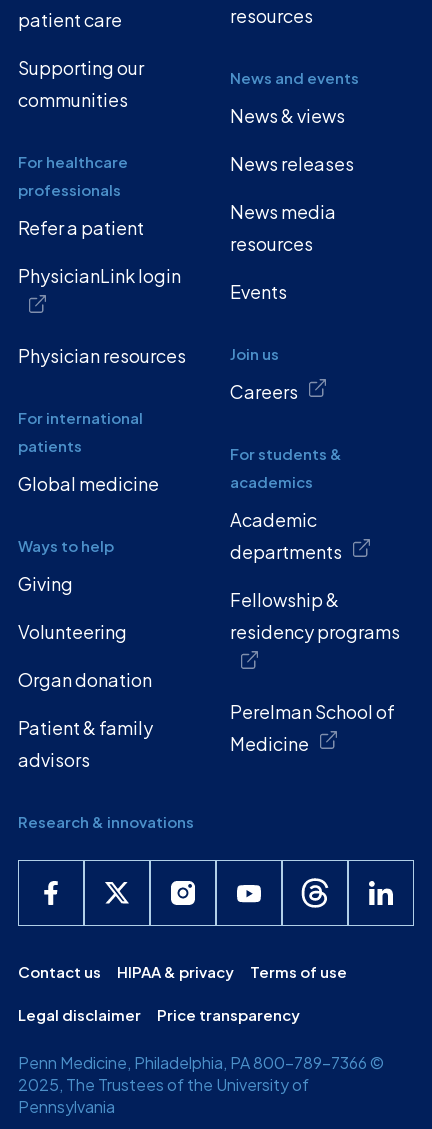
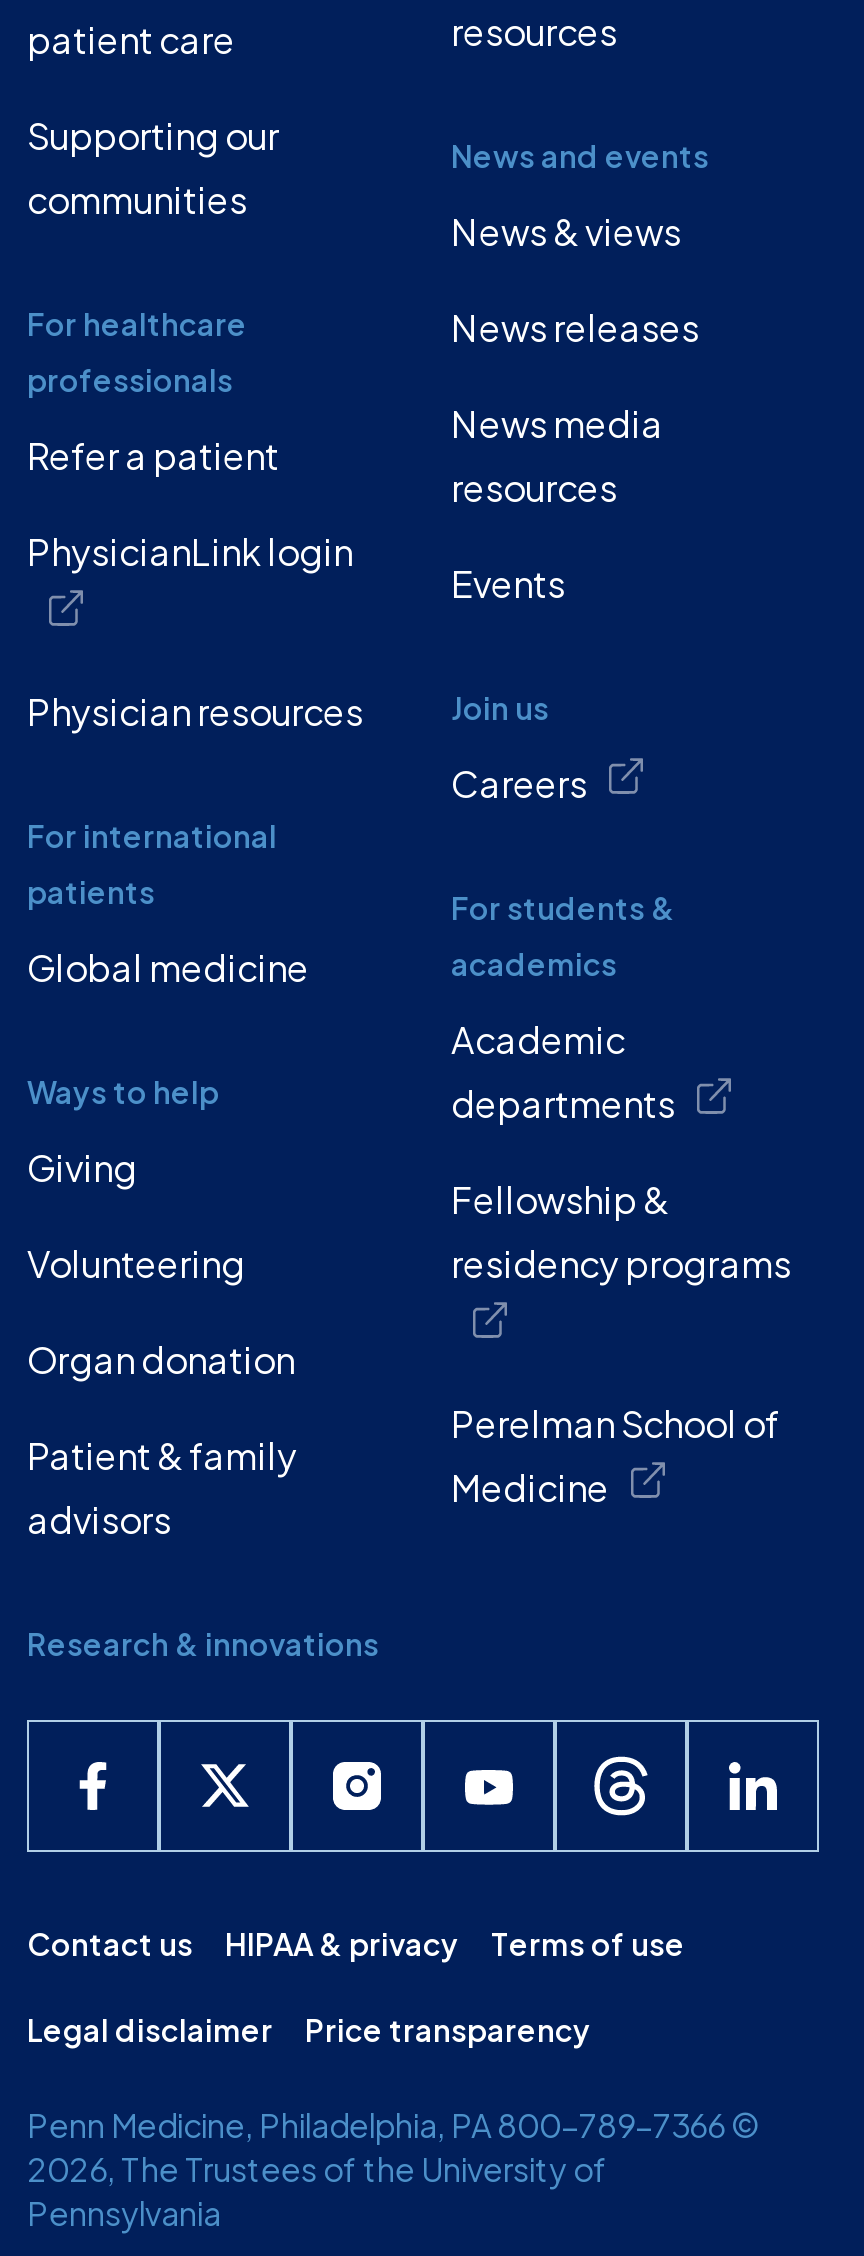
[18,1074,309,1095] 2025, The Trustees of the University of -> [27,2148,607,2190] 2026, The Trustees of the University of

